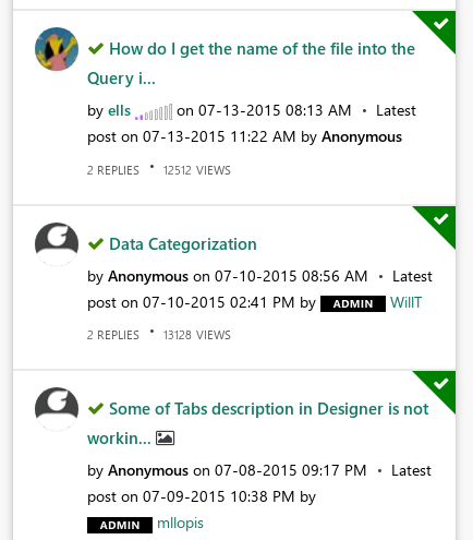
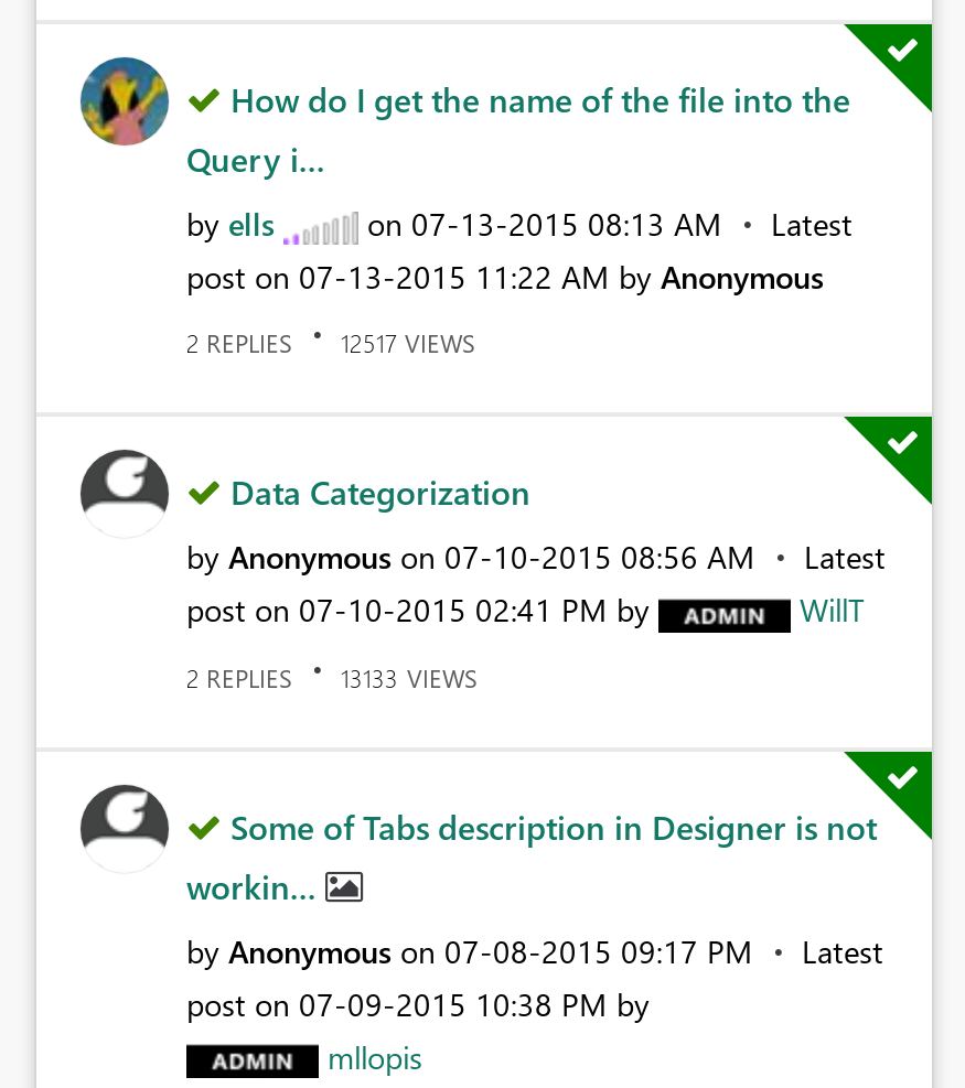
[87,161,231,178] 2 REPLIES 12512 VIEWS -> [186,327,475,360] 2 REPLIES 12517 VIEWS
[87,327,231,343] 2 REPLIES 13128 VIEWS -> [186,661,478,694] 2 REPLIES 13133 VIEWS

